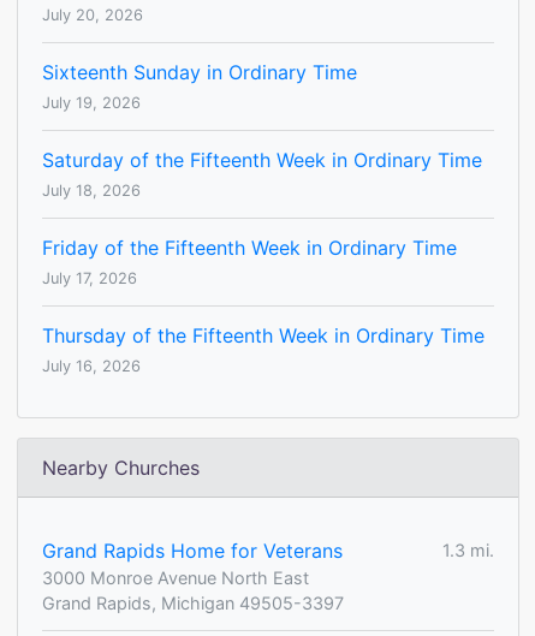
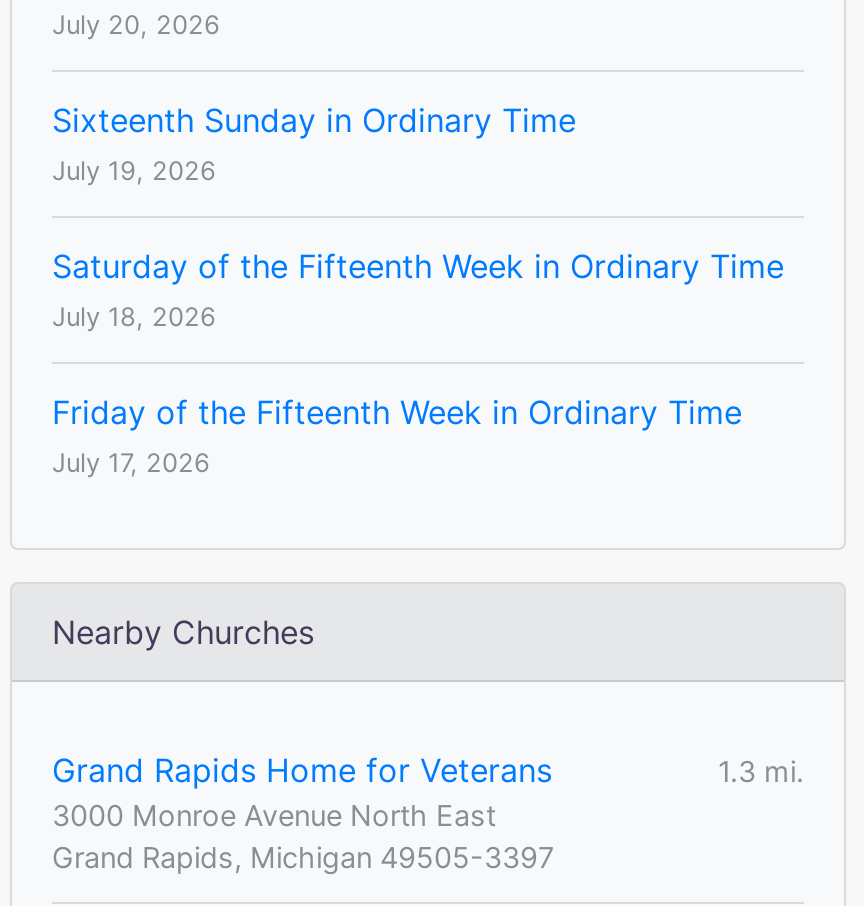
[42,323,485,375] Thursday of the Fifteenth Week in Ordinary Time | July 16, 2026 -> none

